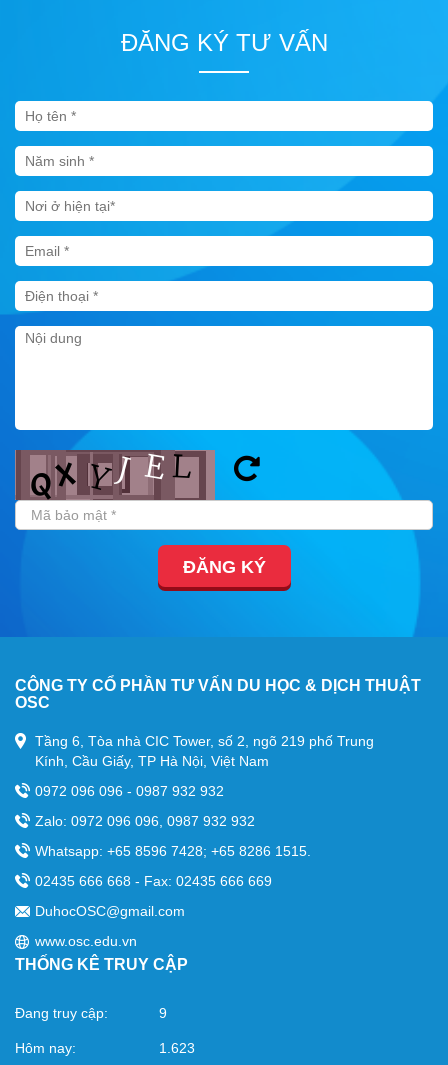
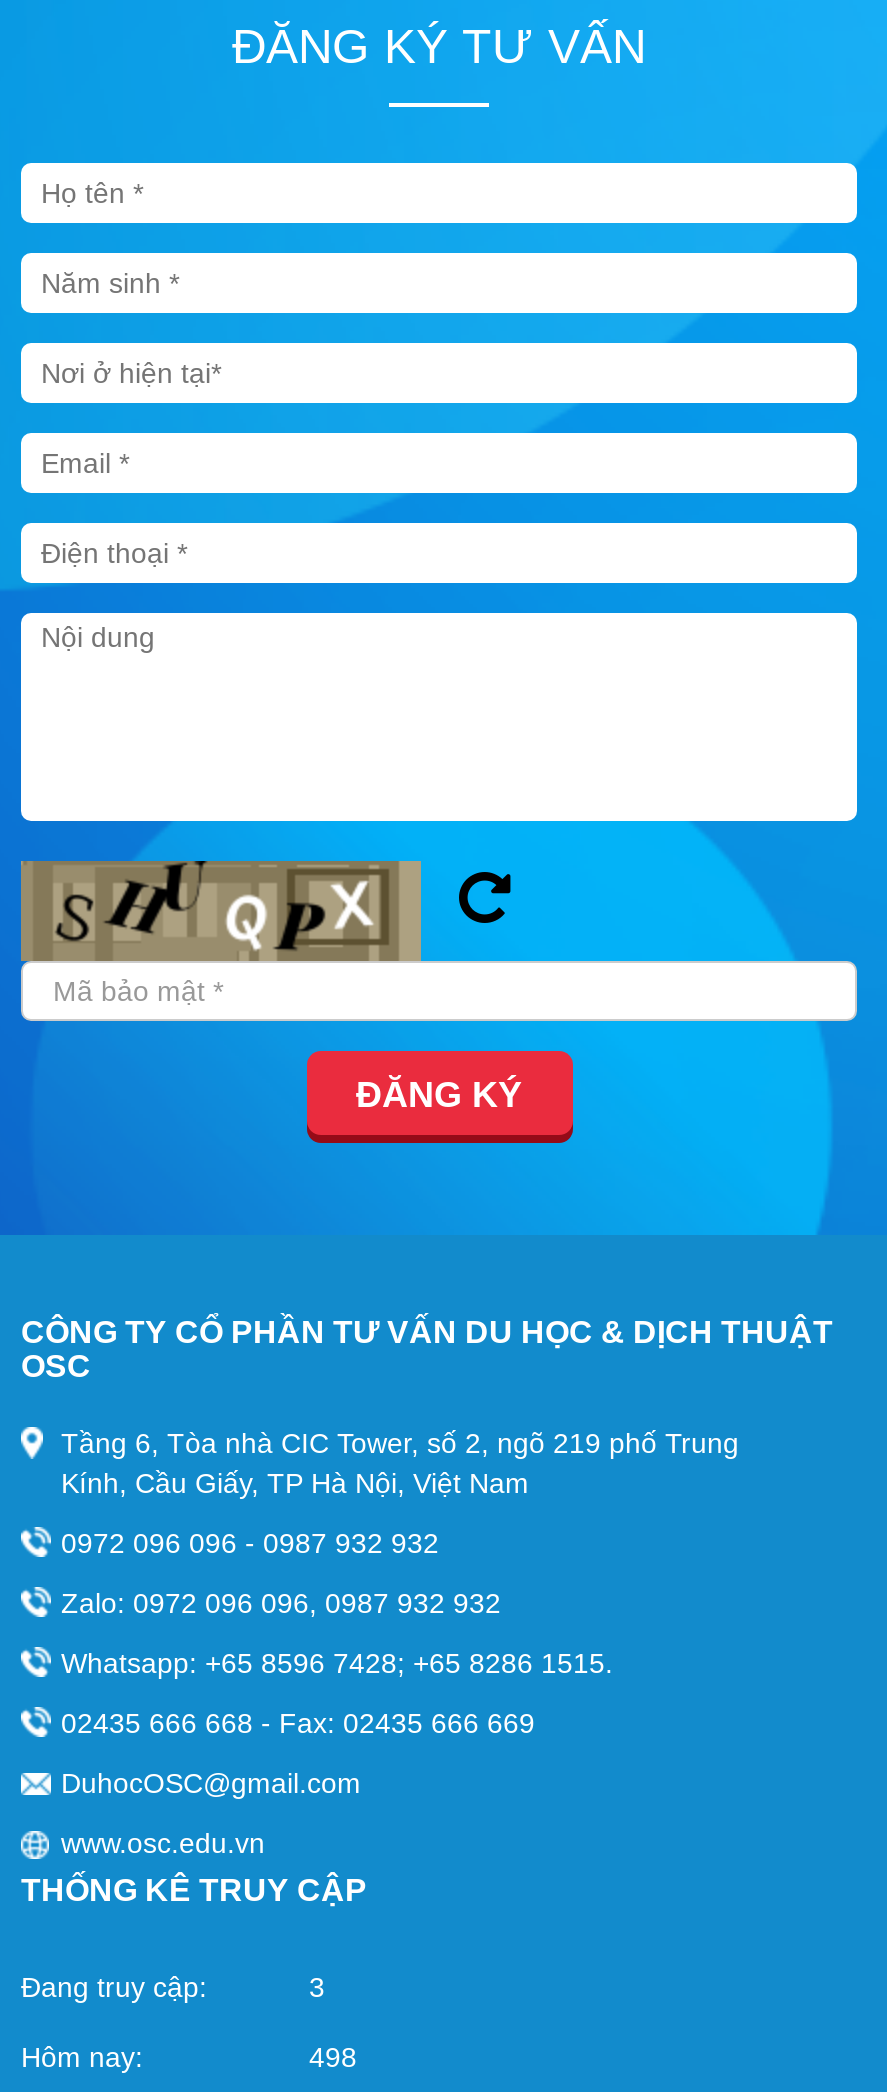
[15,450,213,500] [image] -> [21,861,419,961] [image]
[159,1005,167,1021] 9 -> [309,1971,325,2003] 3
[159,1040,195,1056] 1.623 -> [309,2041,357,2073] 498

